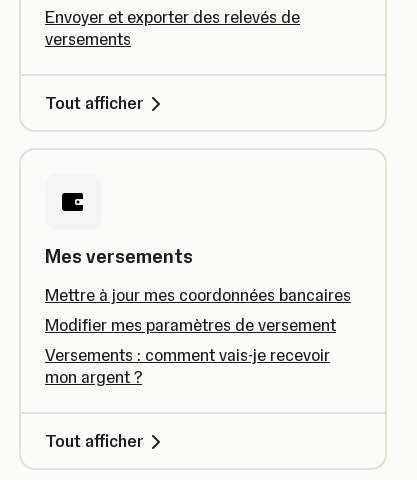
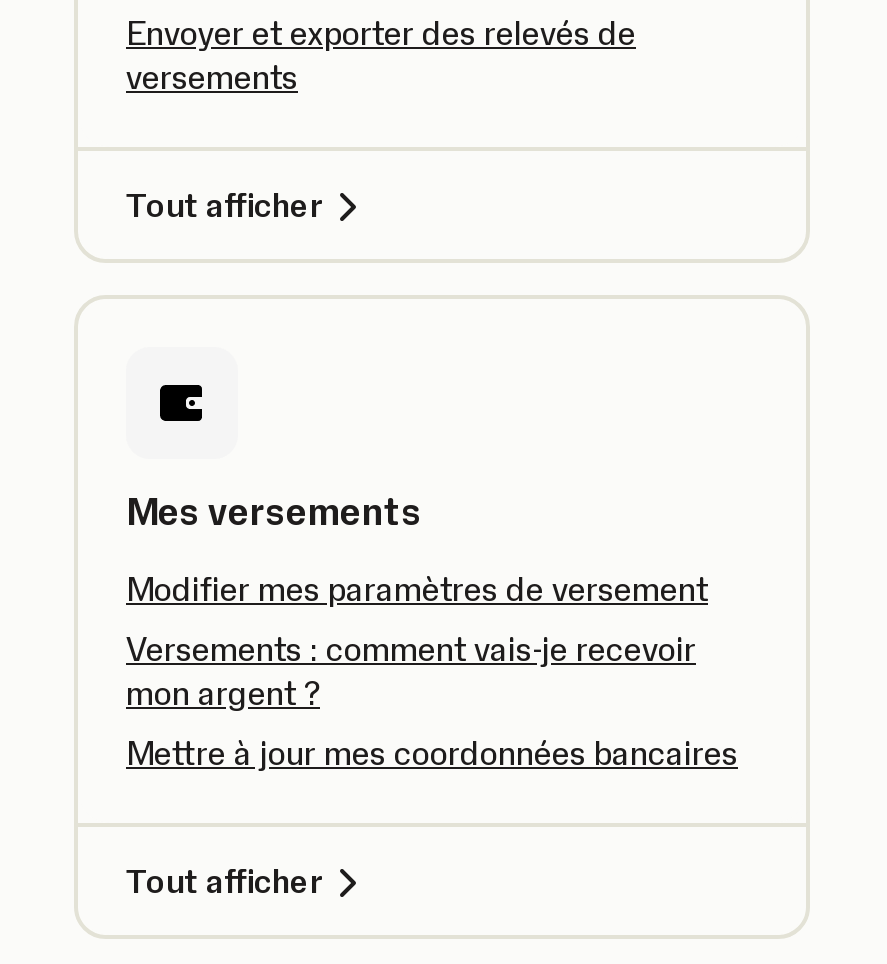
moved [45,285,351,305] -> [126,733,738,773]: Mettre à jour mes coordonnées bancaires
moved [45,315,336,387] -> [126,569,708,713]: Modifier mes paramètres de versement | Versements : comment vais-je recevoir | mon argent ?

